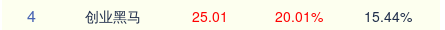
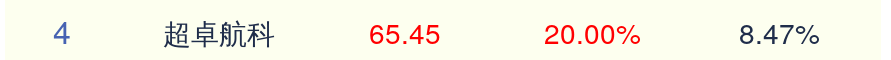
[85,6,411,26] 创业黑马 | 25.01 | 20.01% | 15.44% -> [163,12,819,52] 超卓航科 | 65.45 | 20.00% | 8.47%

